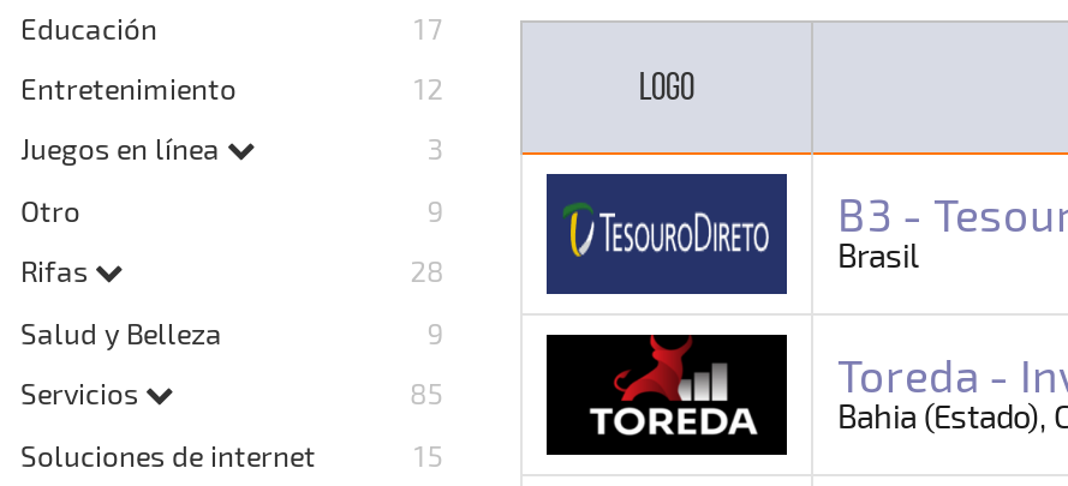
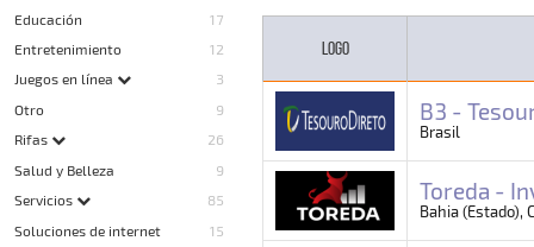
[410,252,443,286] 28 -> [207,130,224,147] 26

